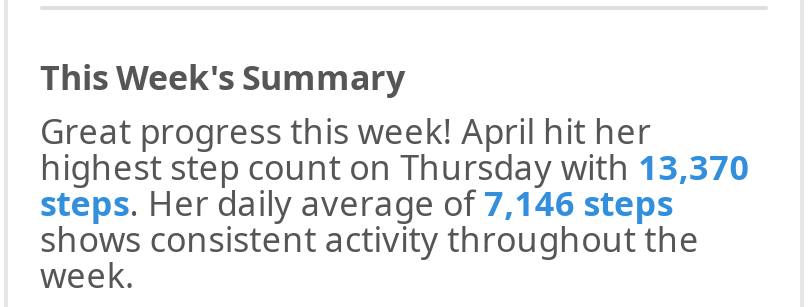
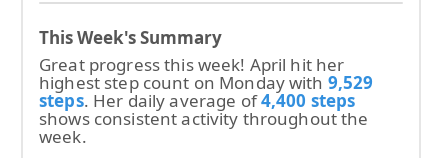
[40,144,750,190] highest step count onThursdaywith13,370 -> [39,71,373,94] highest step count onMondaywith9,529
[40,180,673,226] steps.Herdaily average of7,146steps -> [39,89,355,112] steps.Herdaily average of4,400steps

